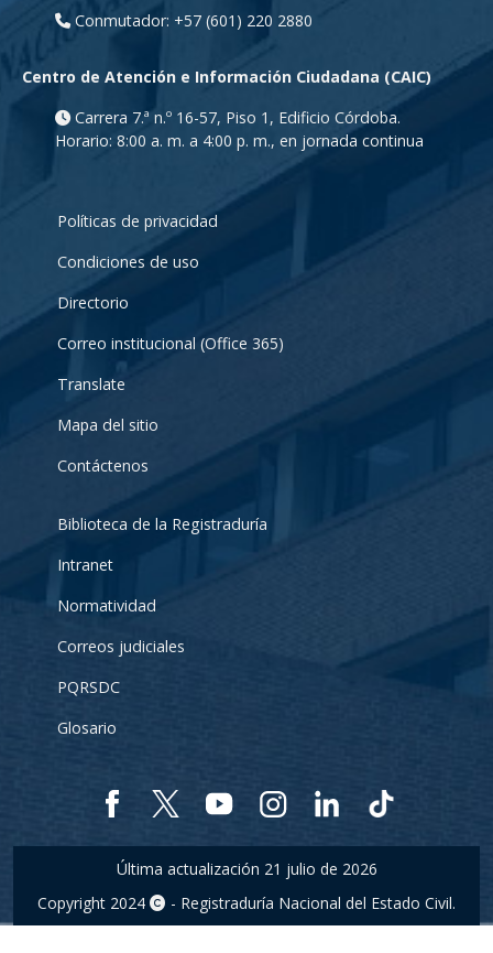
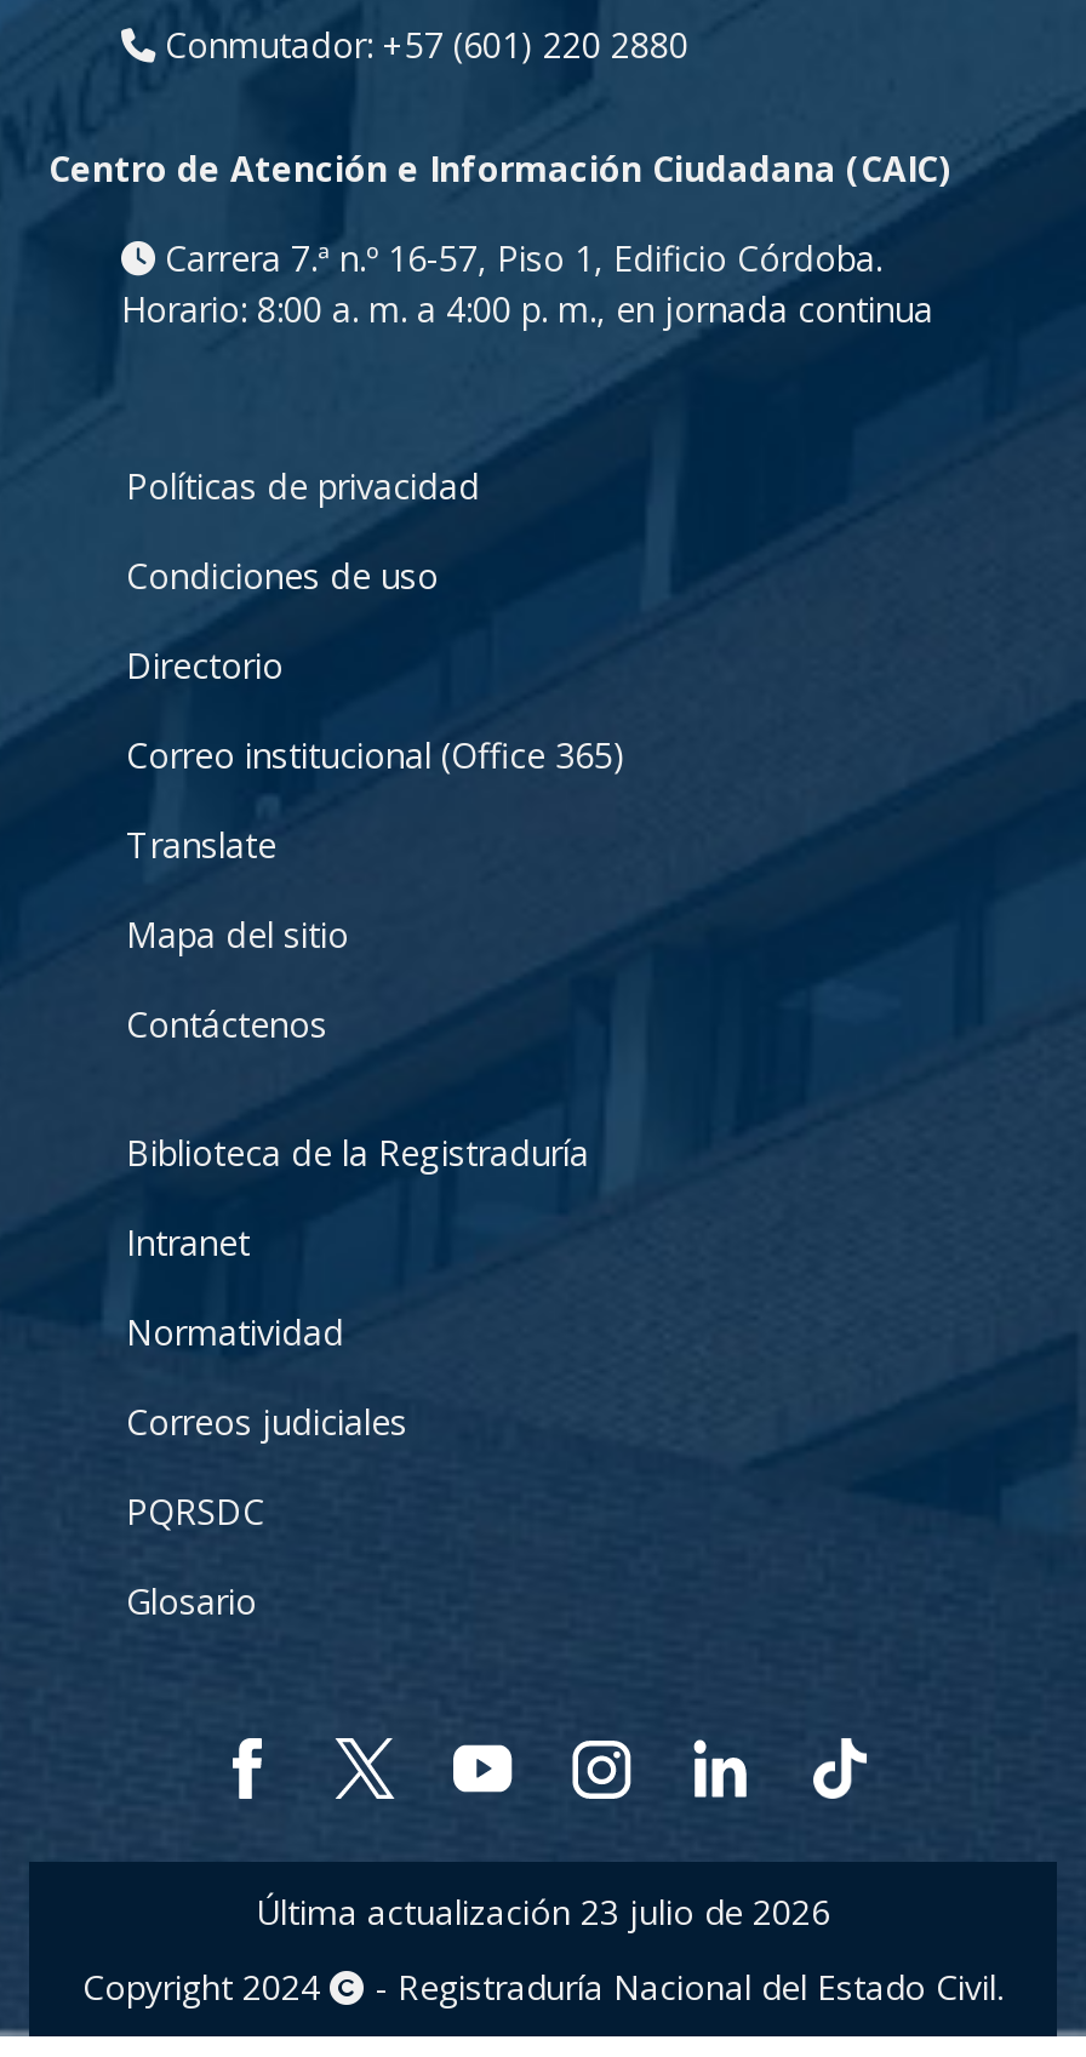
[116,859,377,880] Última actualización 21 julio de 2026 -> [256,1889,830,1936] Última actualización 23 julio de 2026

